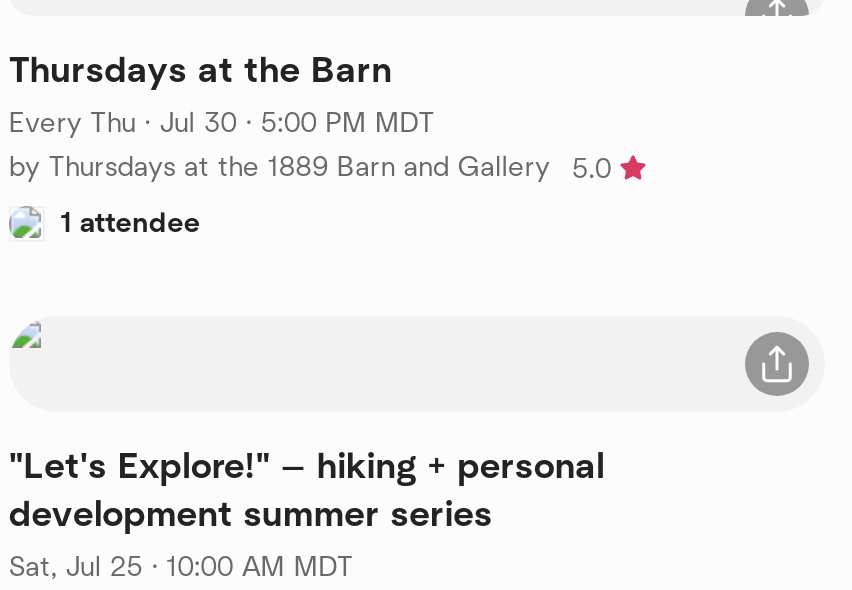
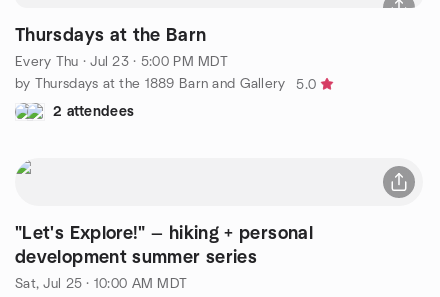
[9,109,435,137] Every Thu · Jul 30 · 5:00 PM MDT -> [15,54,228,68] Every Thu · Jul 23 · 5:00 PM MDT
[61,209,201,237] 1 attendee -> [53,104,134,118] 2 attendees

